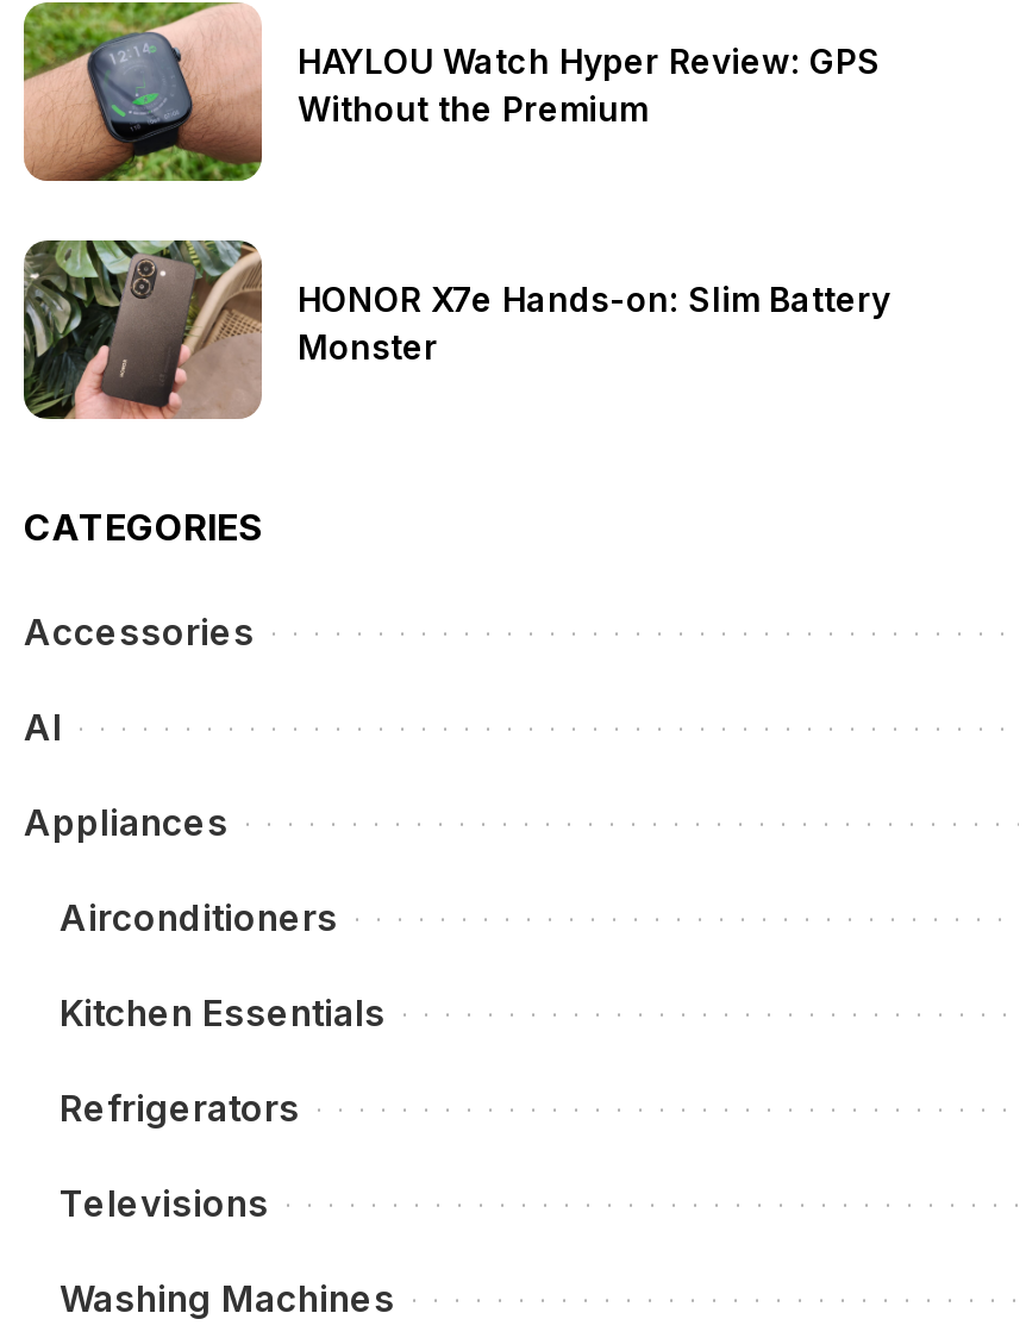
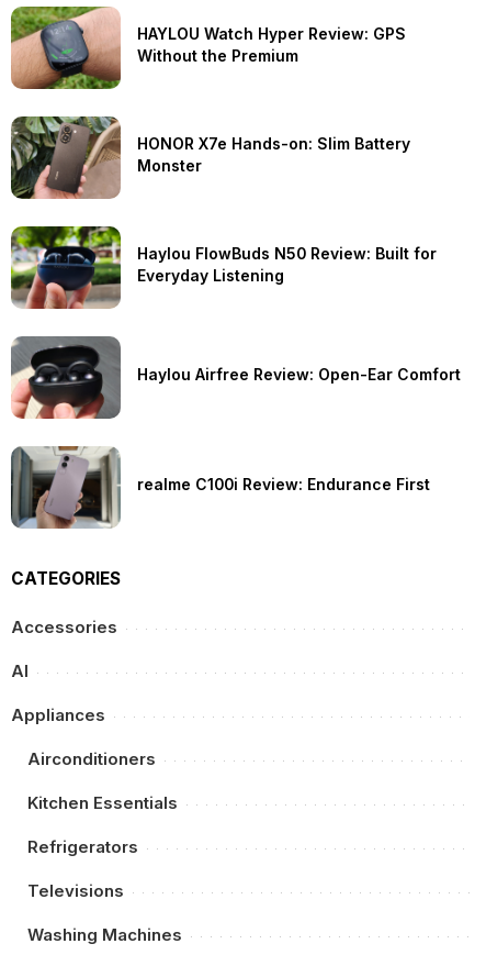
none -> [10,225,437,310] [image] | Haylou FlowBuds N50 Review: Built for | Everyday Listening
none -> [11,336,461,420] [image] | Haylou Airfree Review: Open-Ear Comfort
none -> [11,446,430,529] [image] | realme C100i Review: Endurance First

